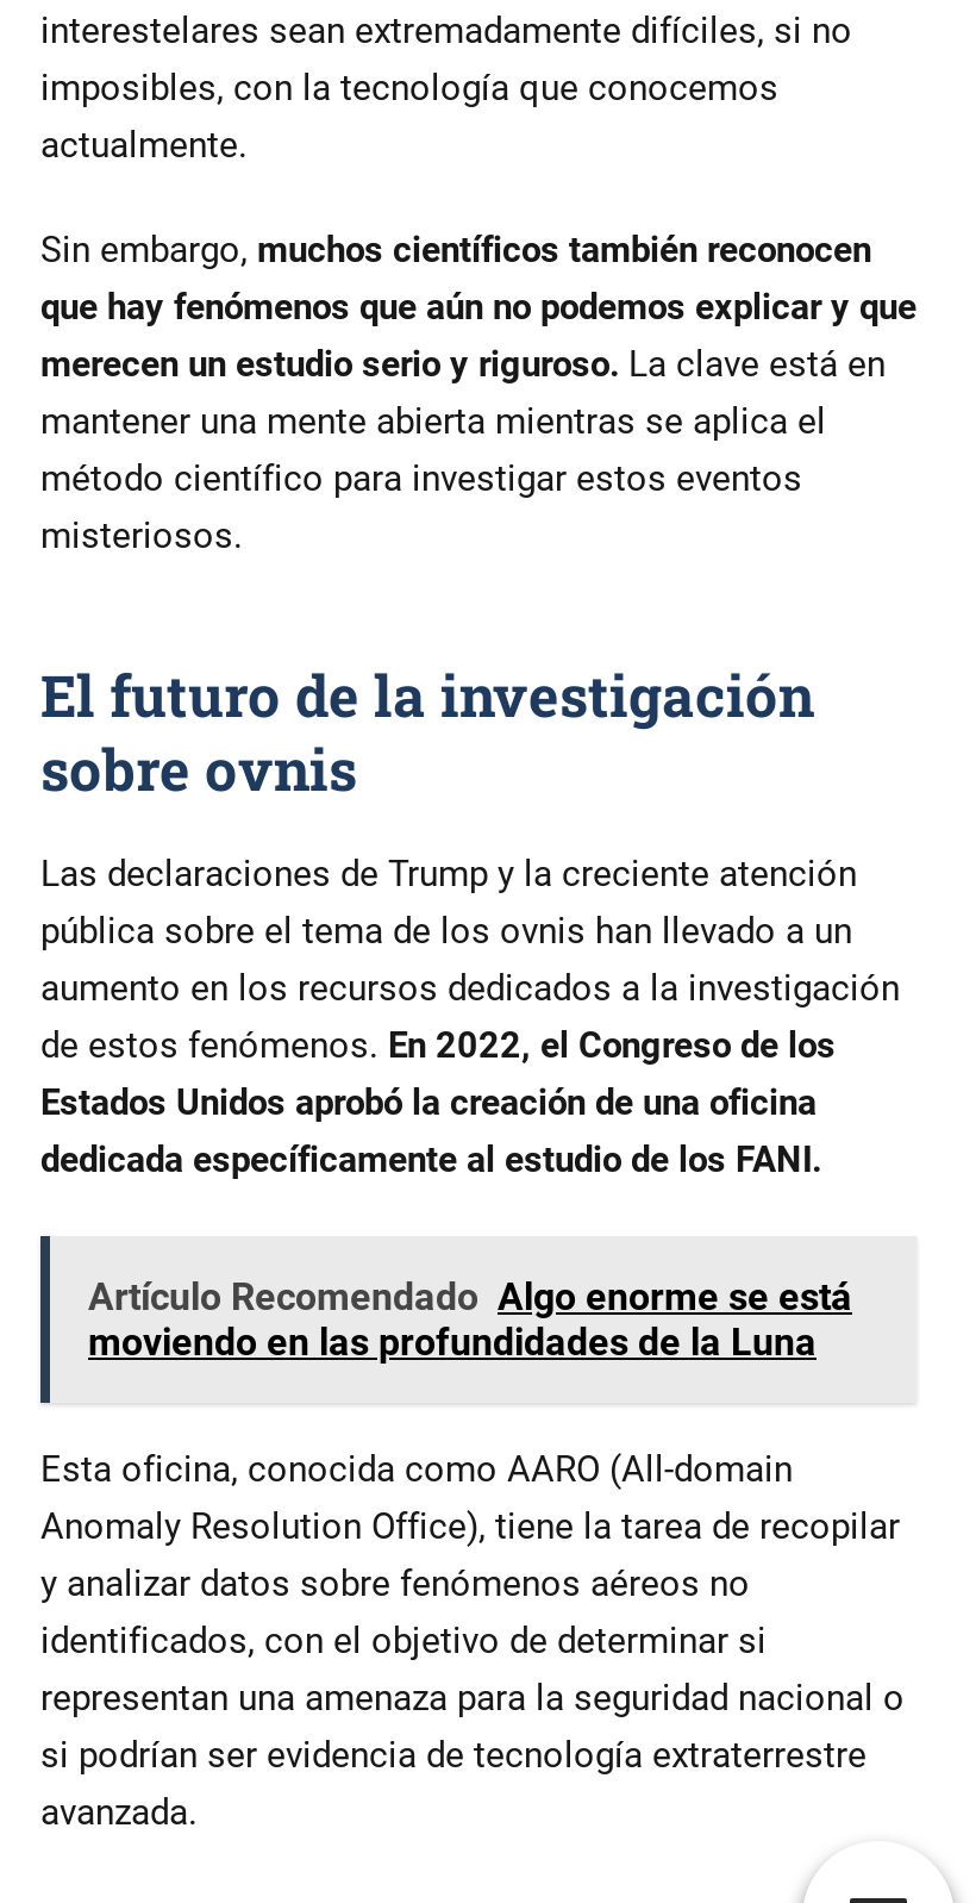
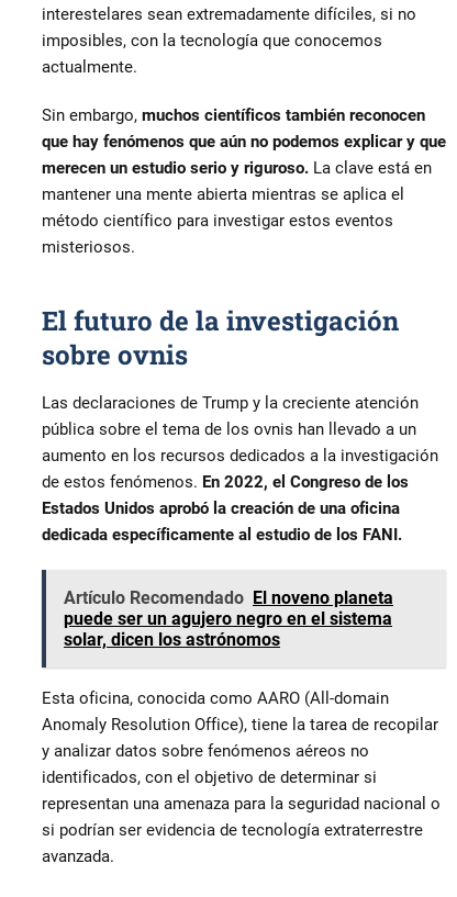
[88,1275,852,1365] Artículo Recomendado Algo enorme se está | moviendo en las profundidades de la Luna -> [64,588,393,650] Artículo Recomendado El noveno planeta | puede ser un agujero negro en el sistema | solar, dicen los astrónomos

